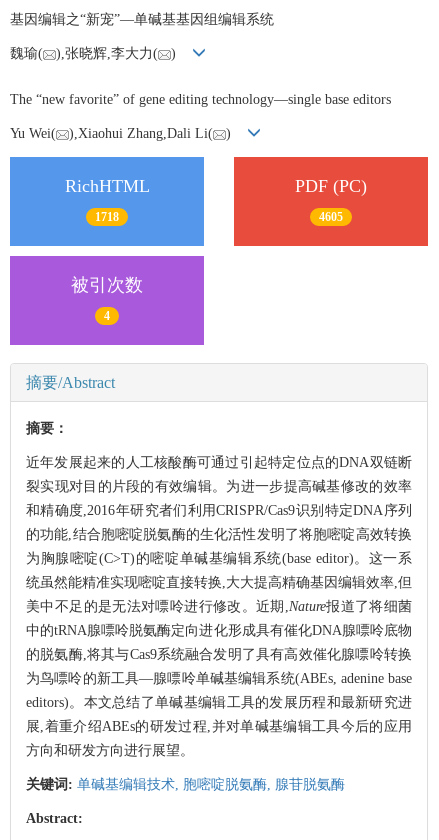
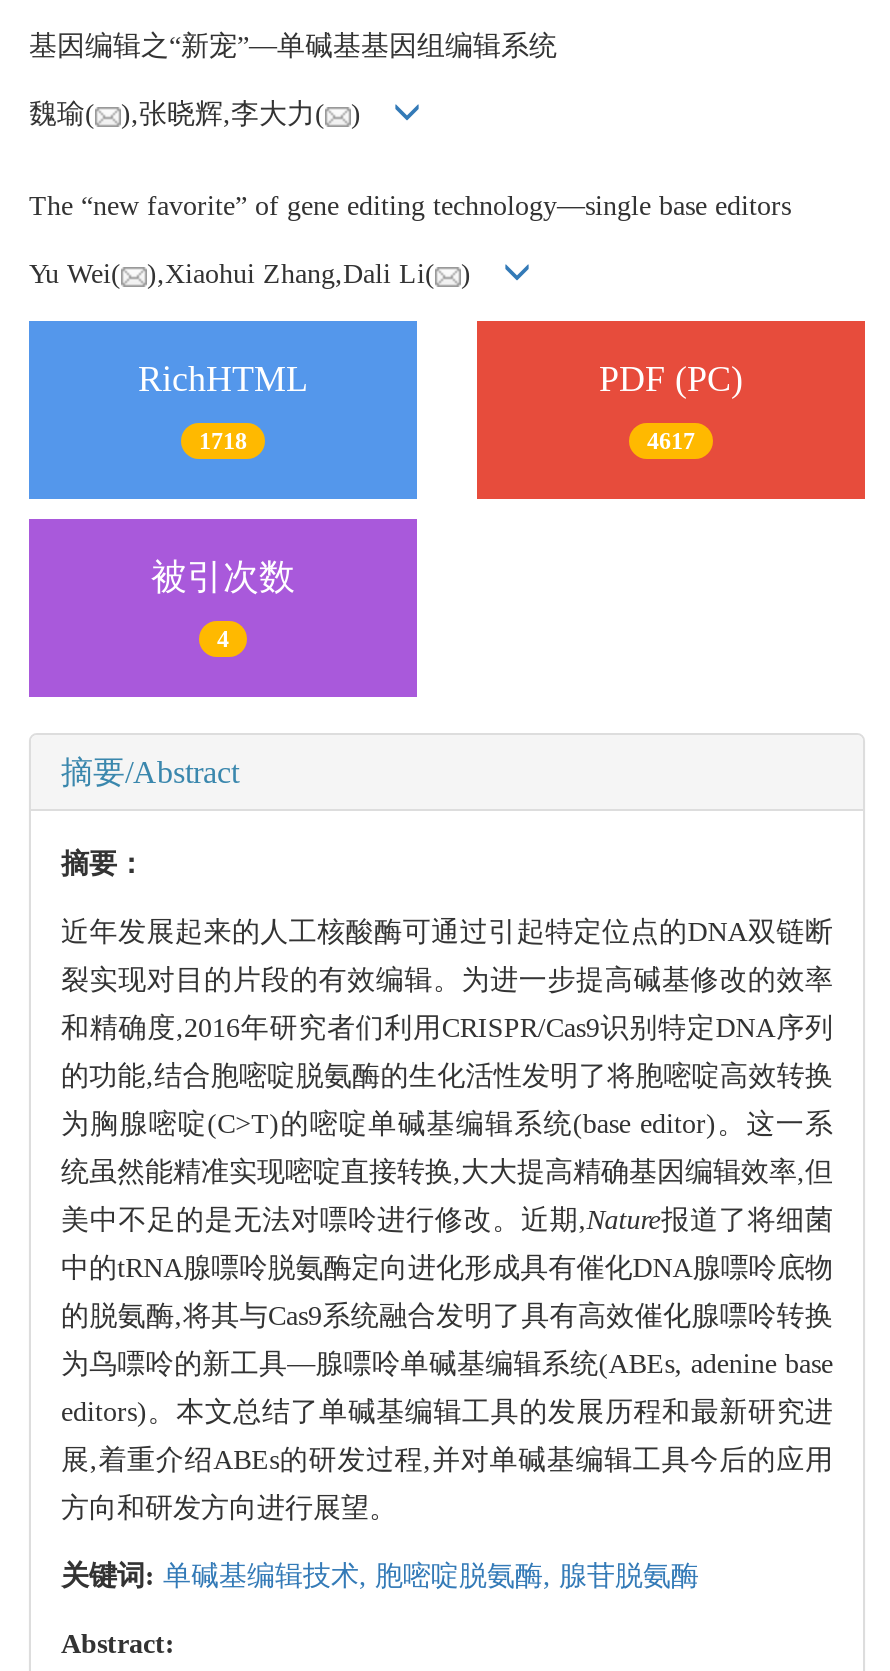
[319,210,343,224] 4605 -> [647,426,695,454] 4617

